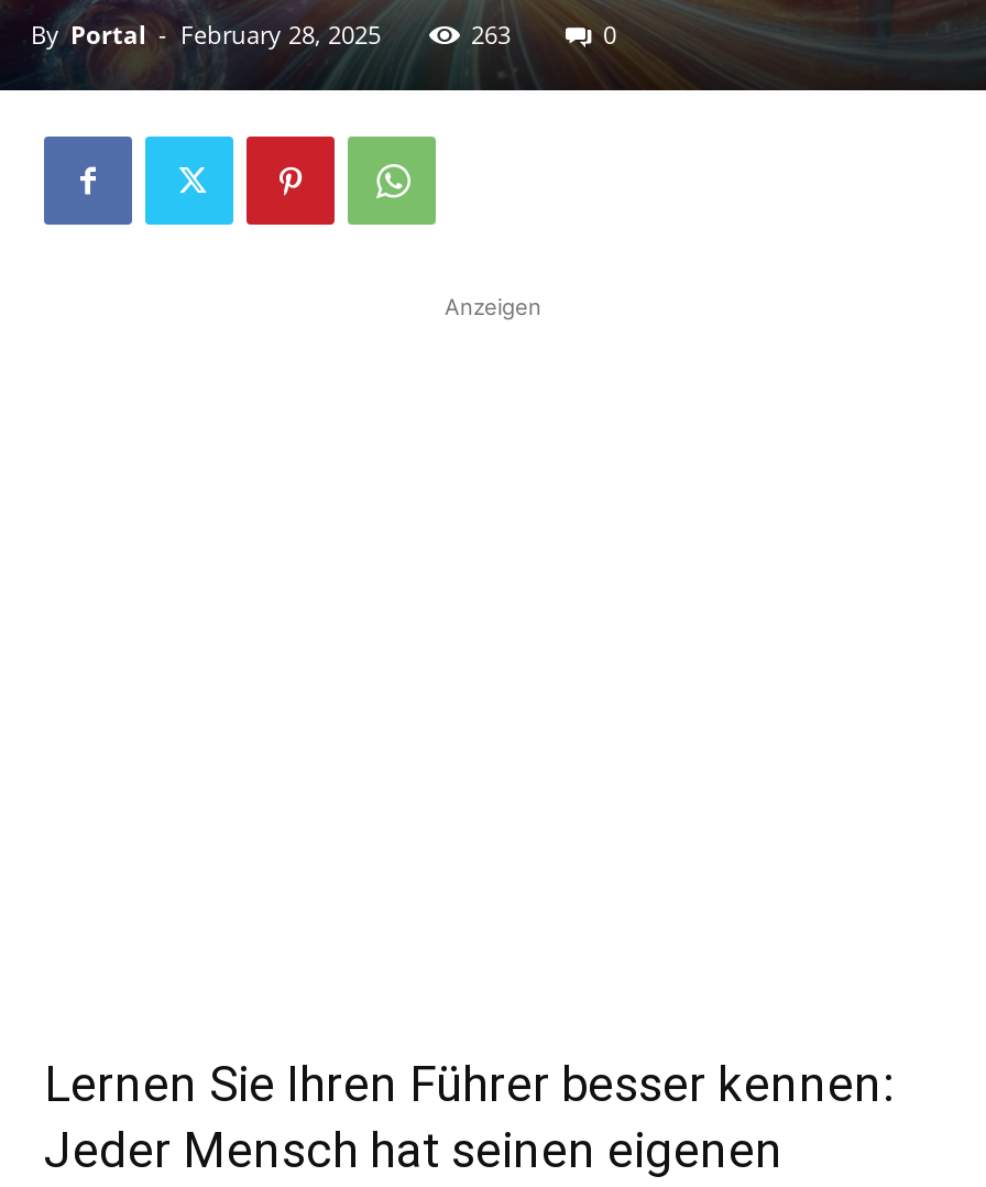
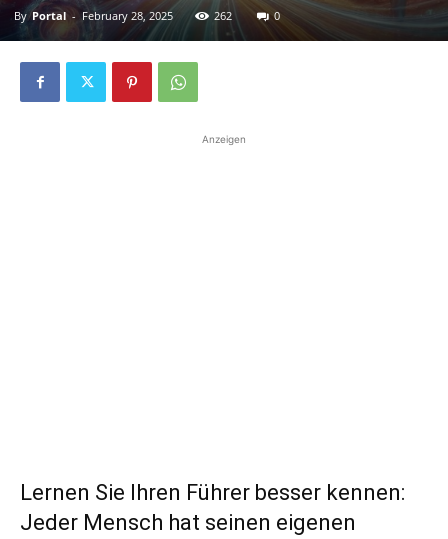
[471,19,511,52] 263 -> [214,8,232,23] 262

